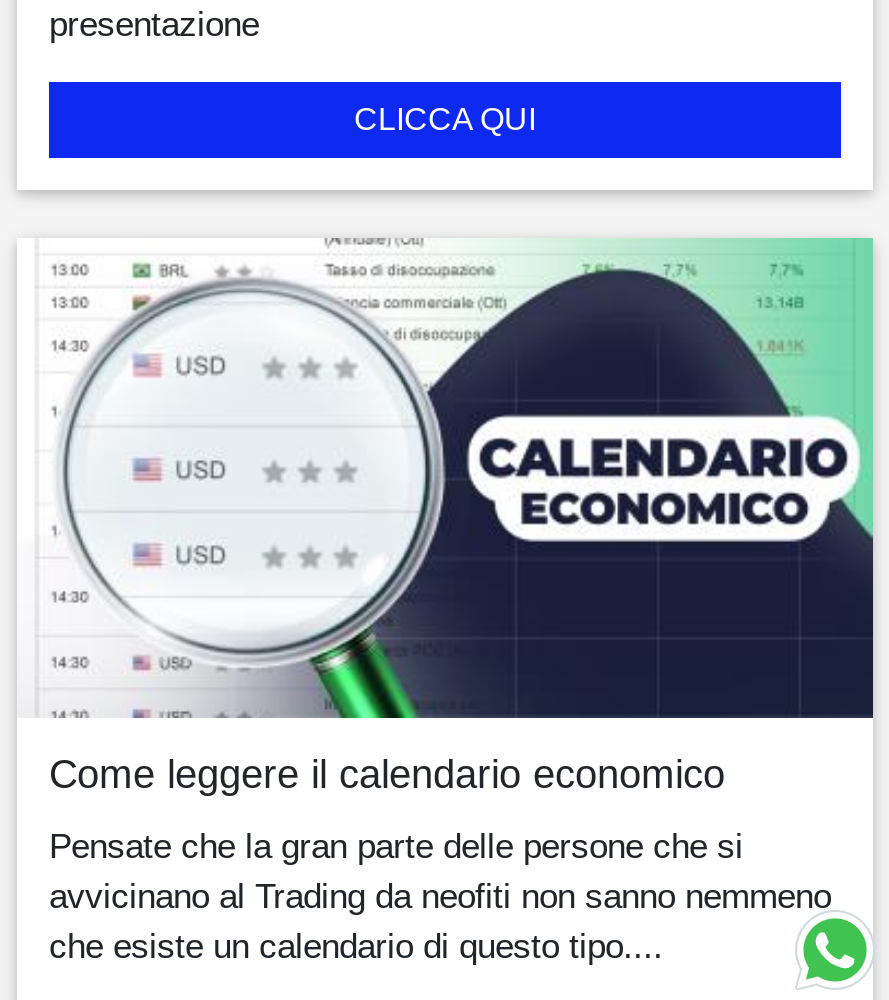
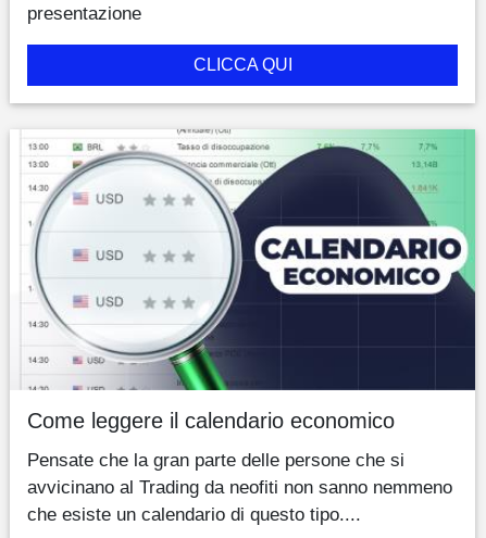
[801,916,869,984] [image] -> none

